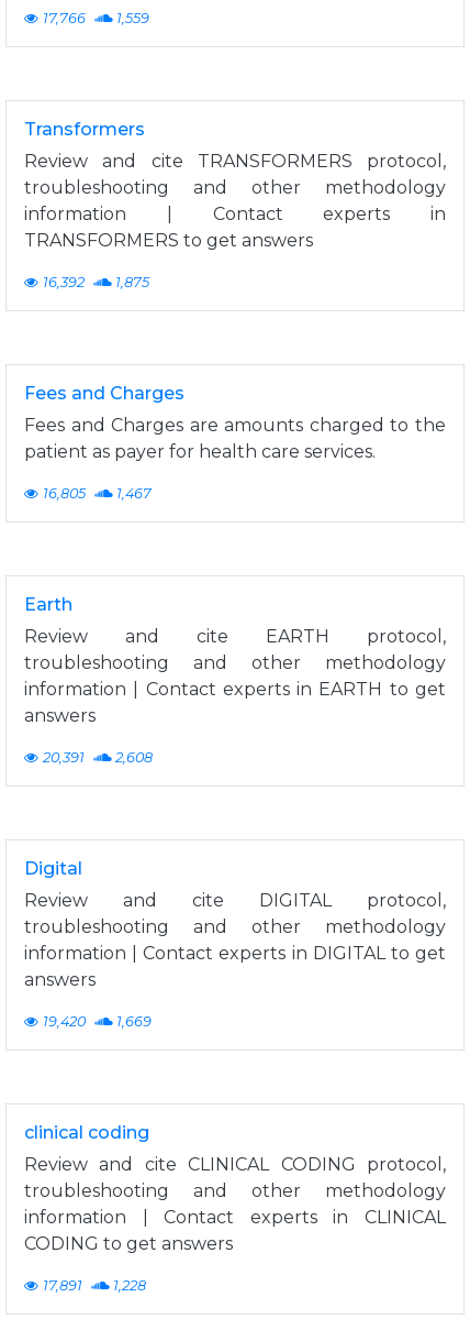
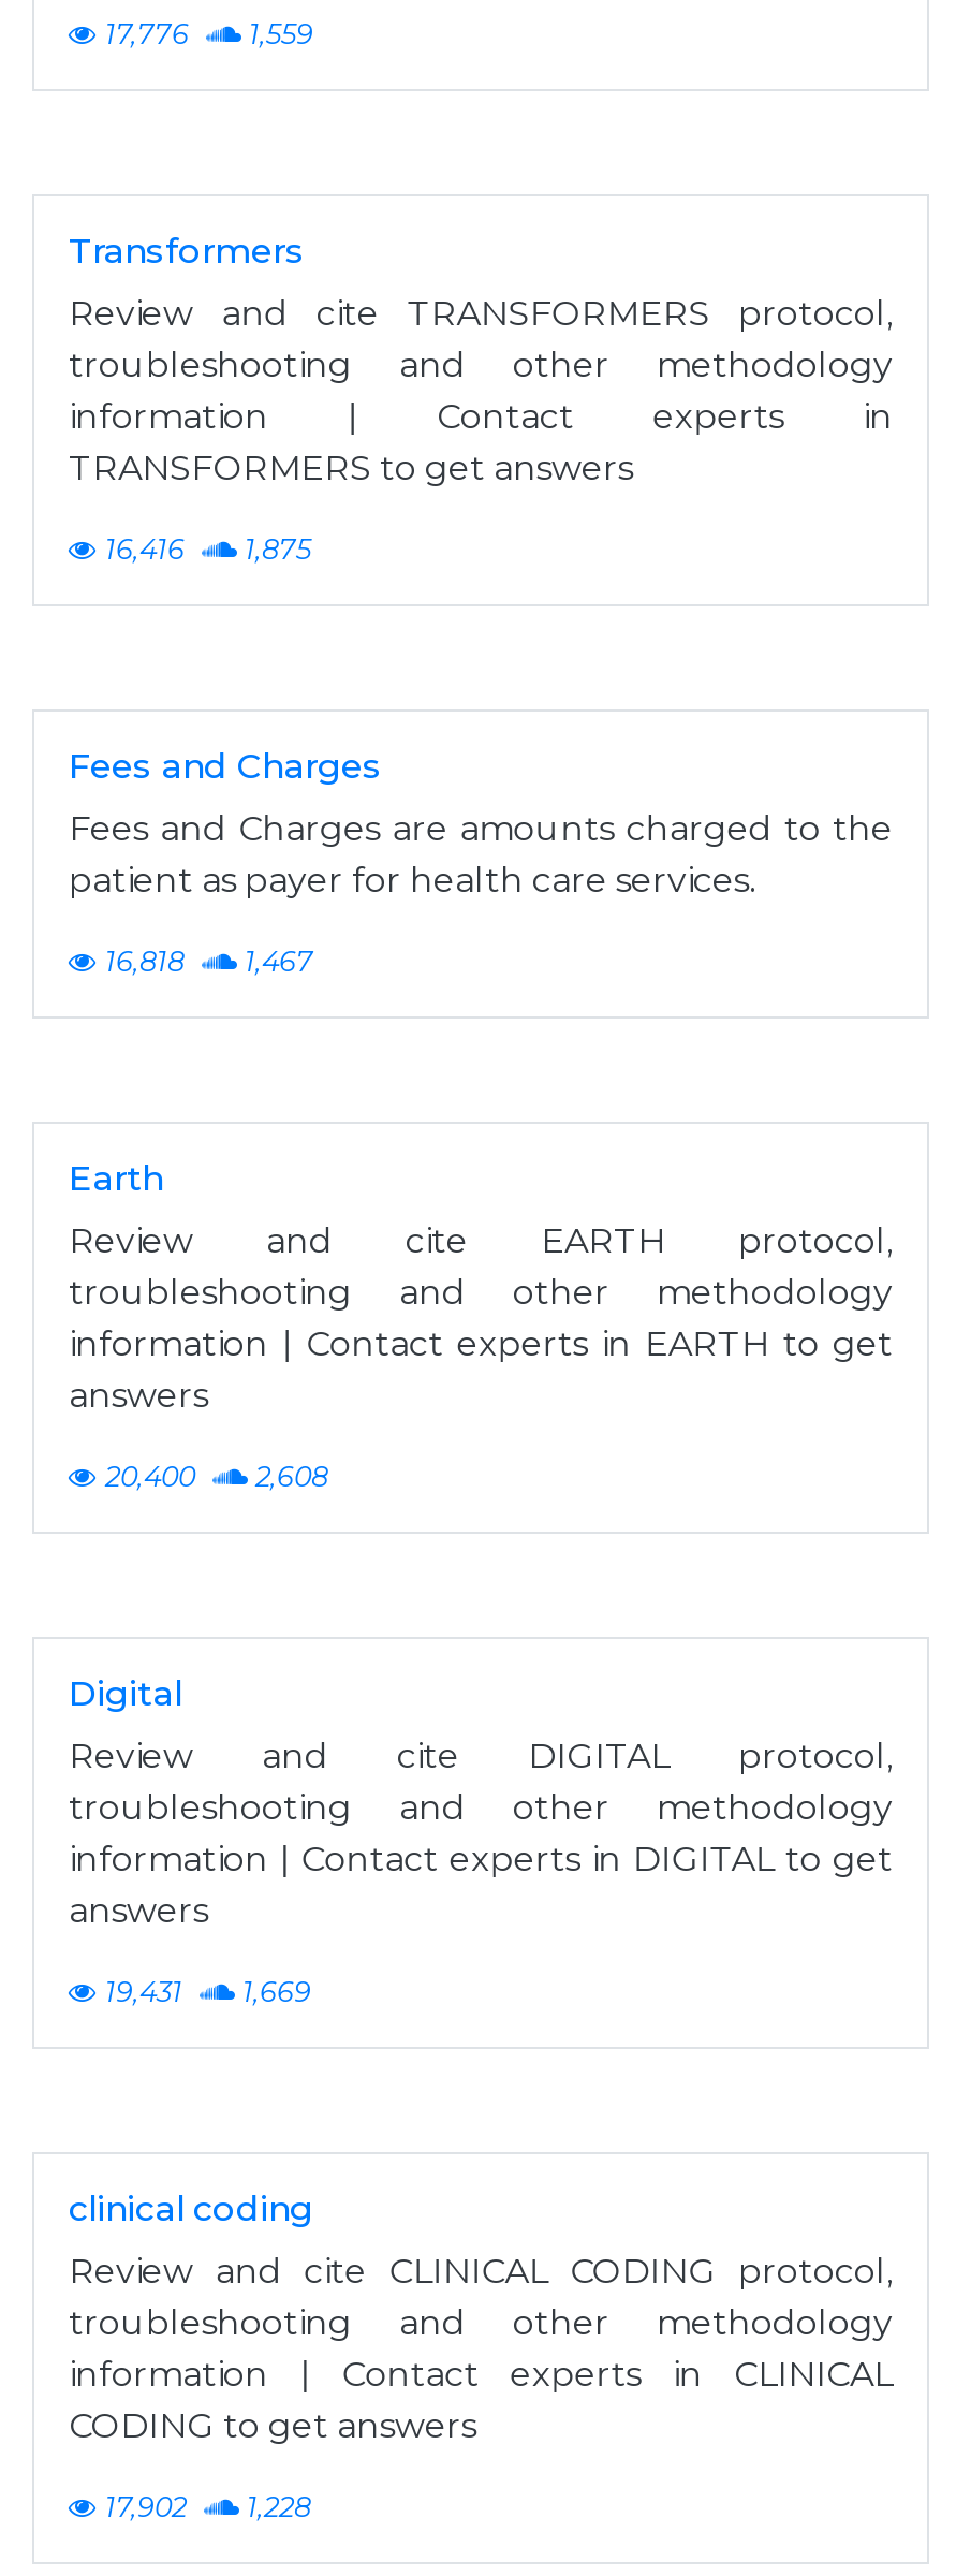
[43,10,149,26] 17,766 1,559 -> [105,18,313,50] 17,776 1,559
[43,274,149,290] 16,392 1,875 -> [105,533,311,565] 16,416 1,875
[43,485,152,501] 16,805 1,467 -> [105,945,313,977] 16,818 1,467
[43,749,153,765] 20,391 2,608 -> [105,1460,328,1492] 20,400 2,608
[43,1013,152,1029] 19,420 1,669 -> [105,1975,311,2008] 19,431 1,669
[43,1277,146,1293] 17,891 1,228 -> [105,2491,311,2523] 17,902 1,228

